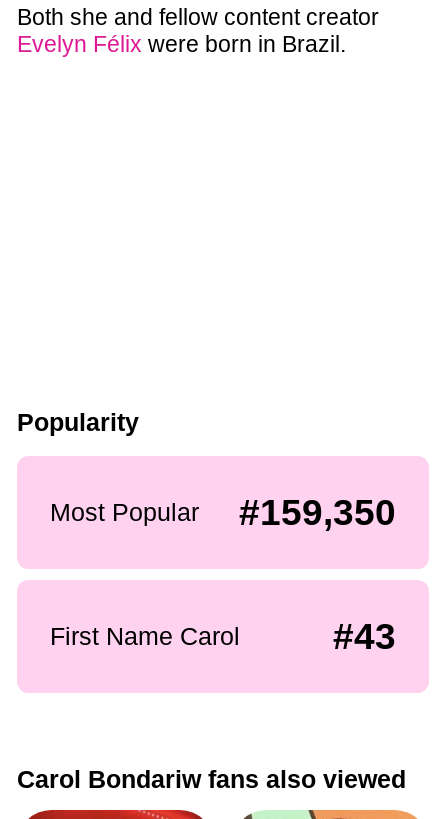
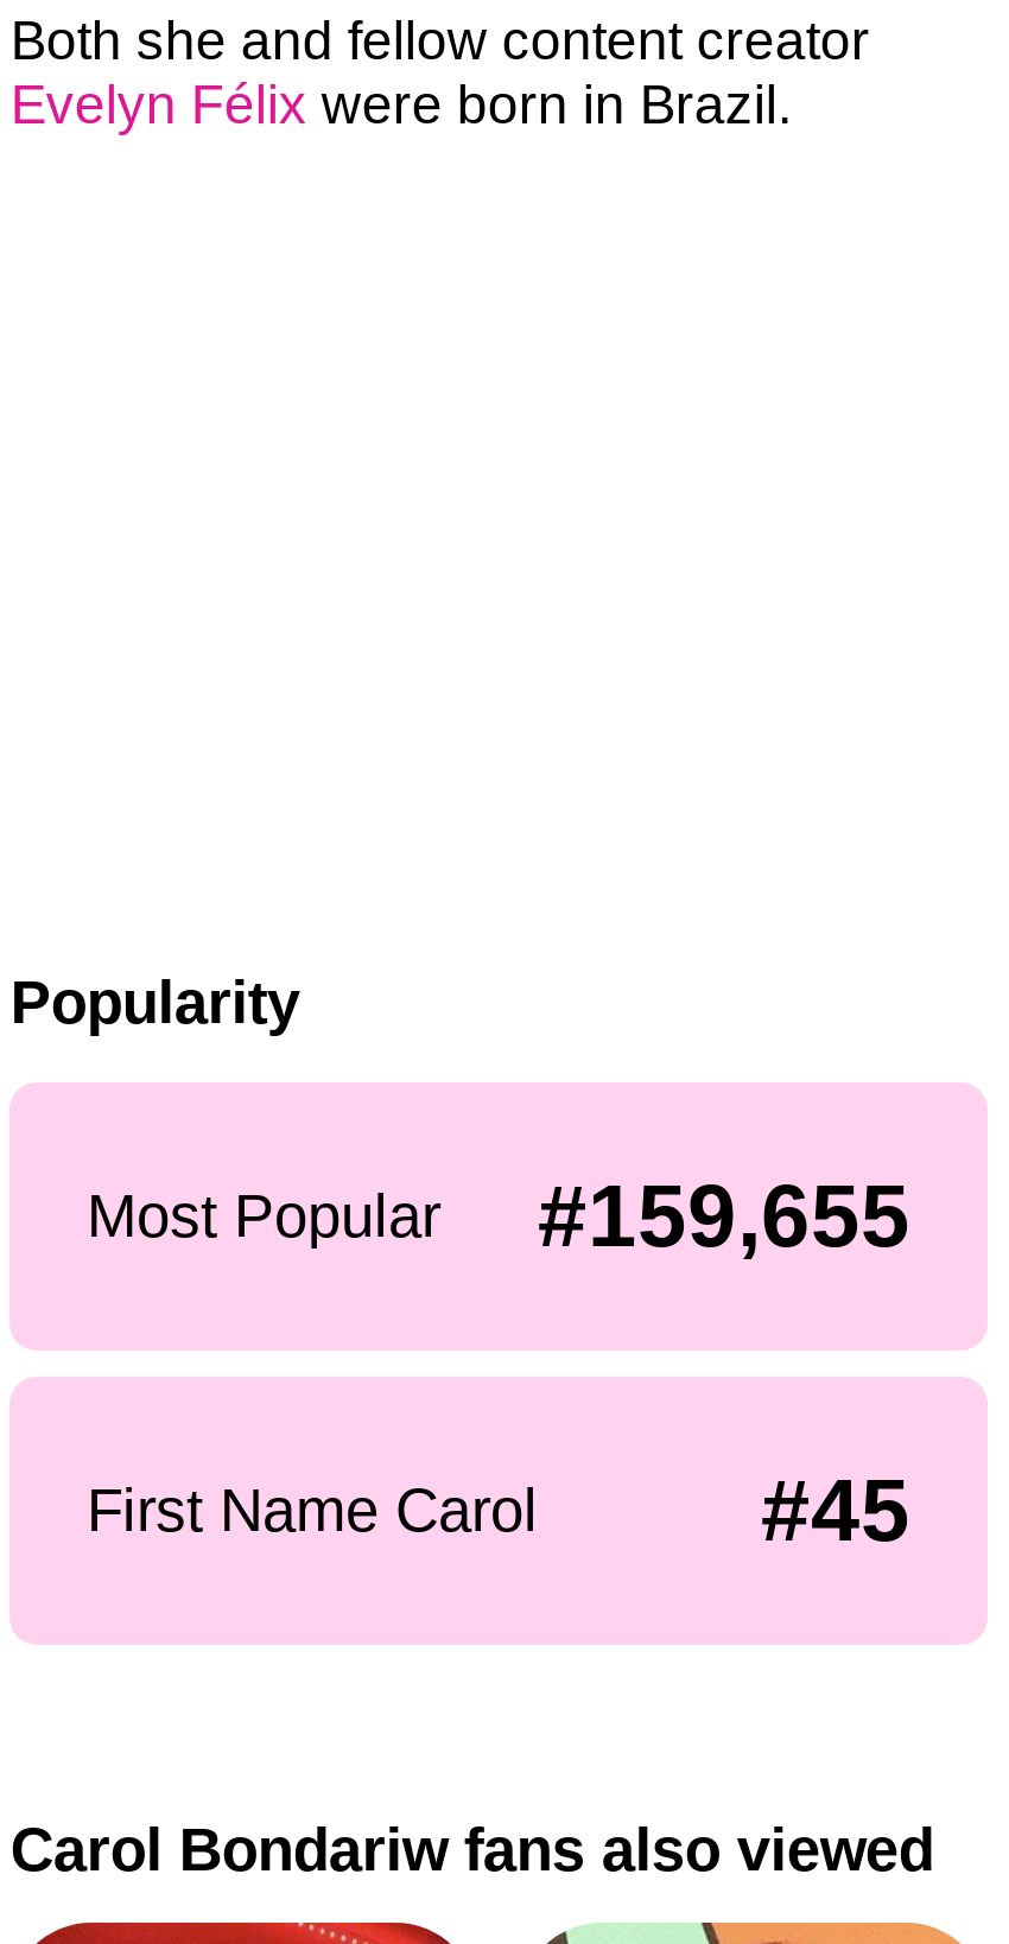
[49,492,396,533] Most Popular #159,350 -> [87,1168,910,1265] Most Popular #159,655
[333,616,396,657] #43 -> [761,1463,910,1560] #45

